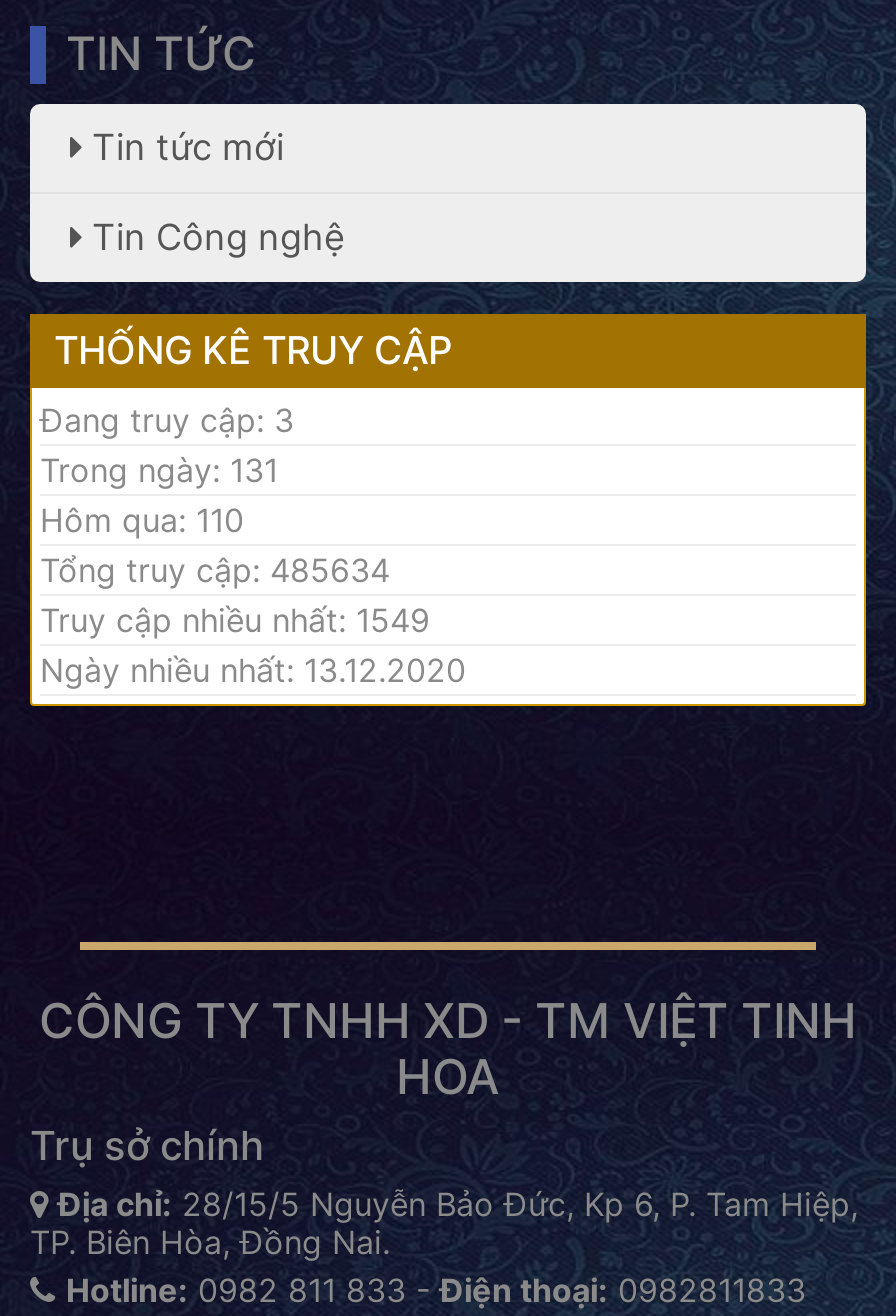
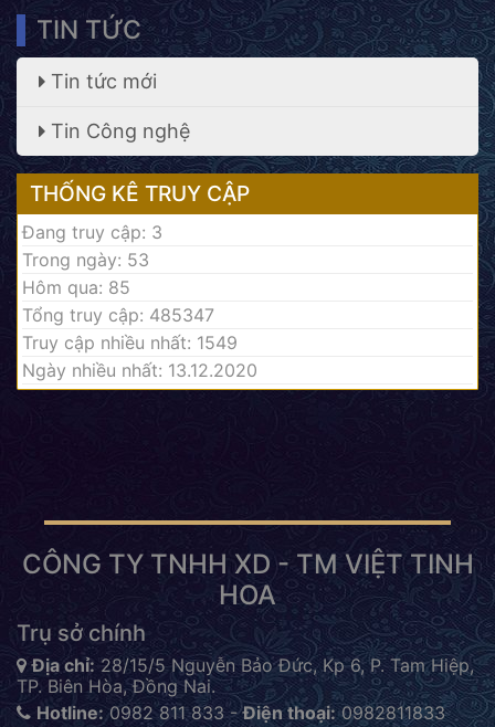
[40,450,278,490] Trong ngày: 131 -> [22,249,149,271] Trong ngày: 53
[40,500,244,540] Hôm qua: 110 -> [22,276,130,298] Hôm qua: 85
[40,550,390,590] Tổng truy cập: 485634 -> [22,304,214,326] Tổng truy cập: 485347

